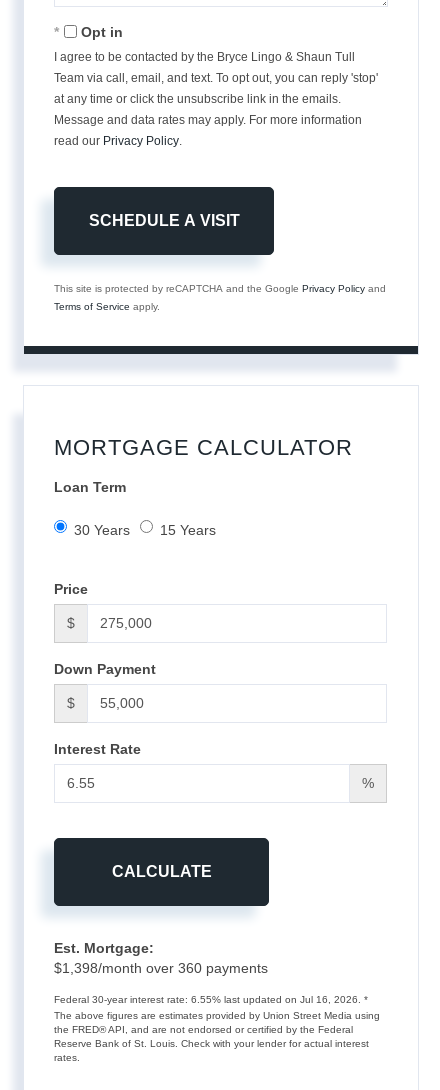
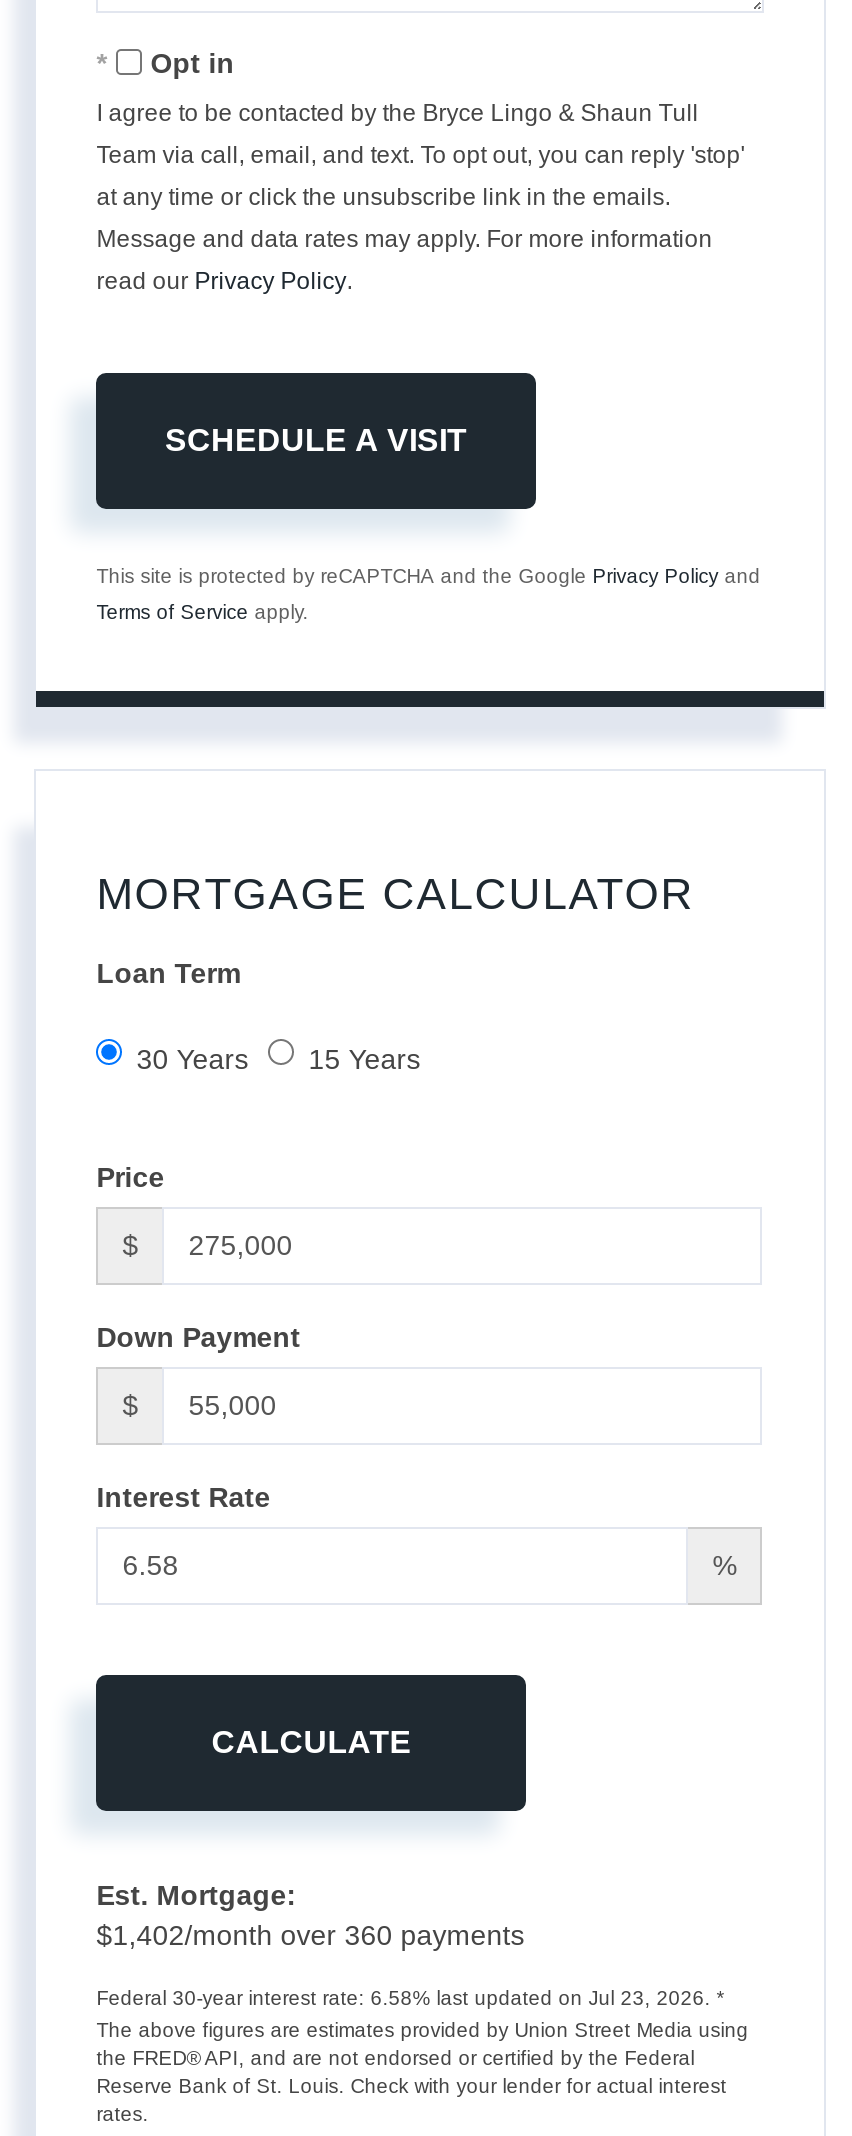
[54,960,268,976] $1,398/month over 360 payments -> [96,1918,524,1950] $1,402/month over 360 payments
[54,994,368,1005] Federal 30-year interest rate: 6.55% last updated on Jul 16, 2026. * -> [96,1986,724,2008] Federal 30-year interest rate: 6.58% last updated on Jul 23, 2026. *

